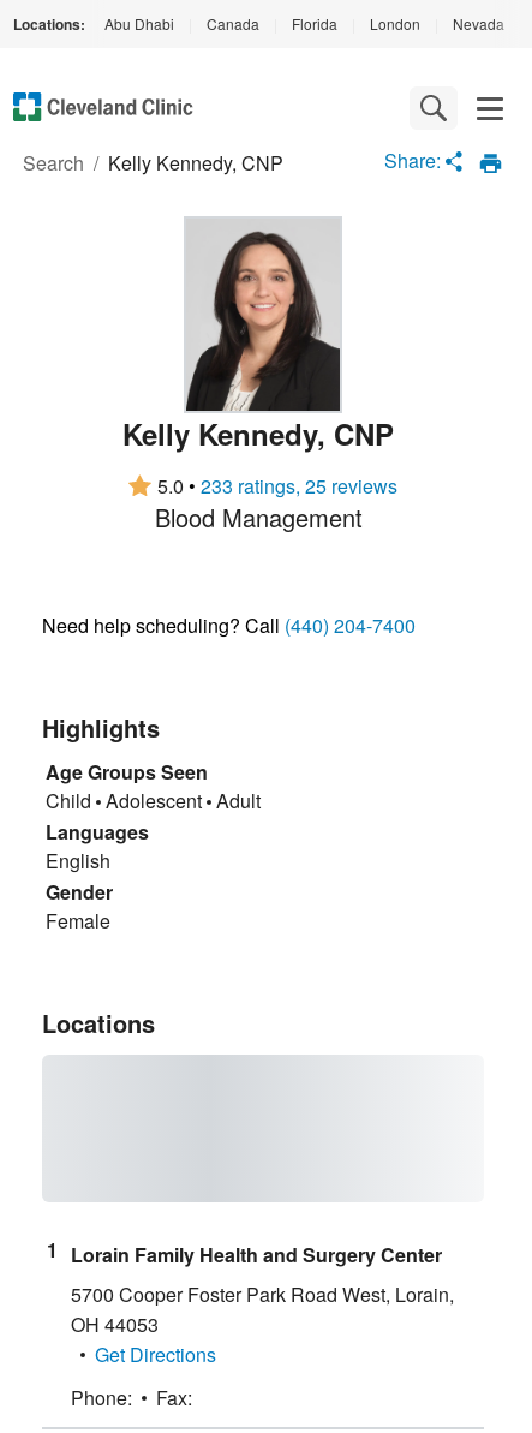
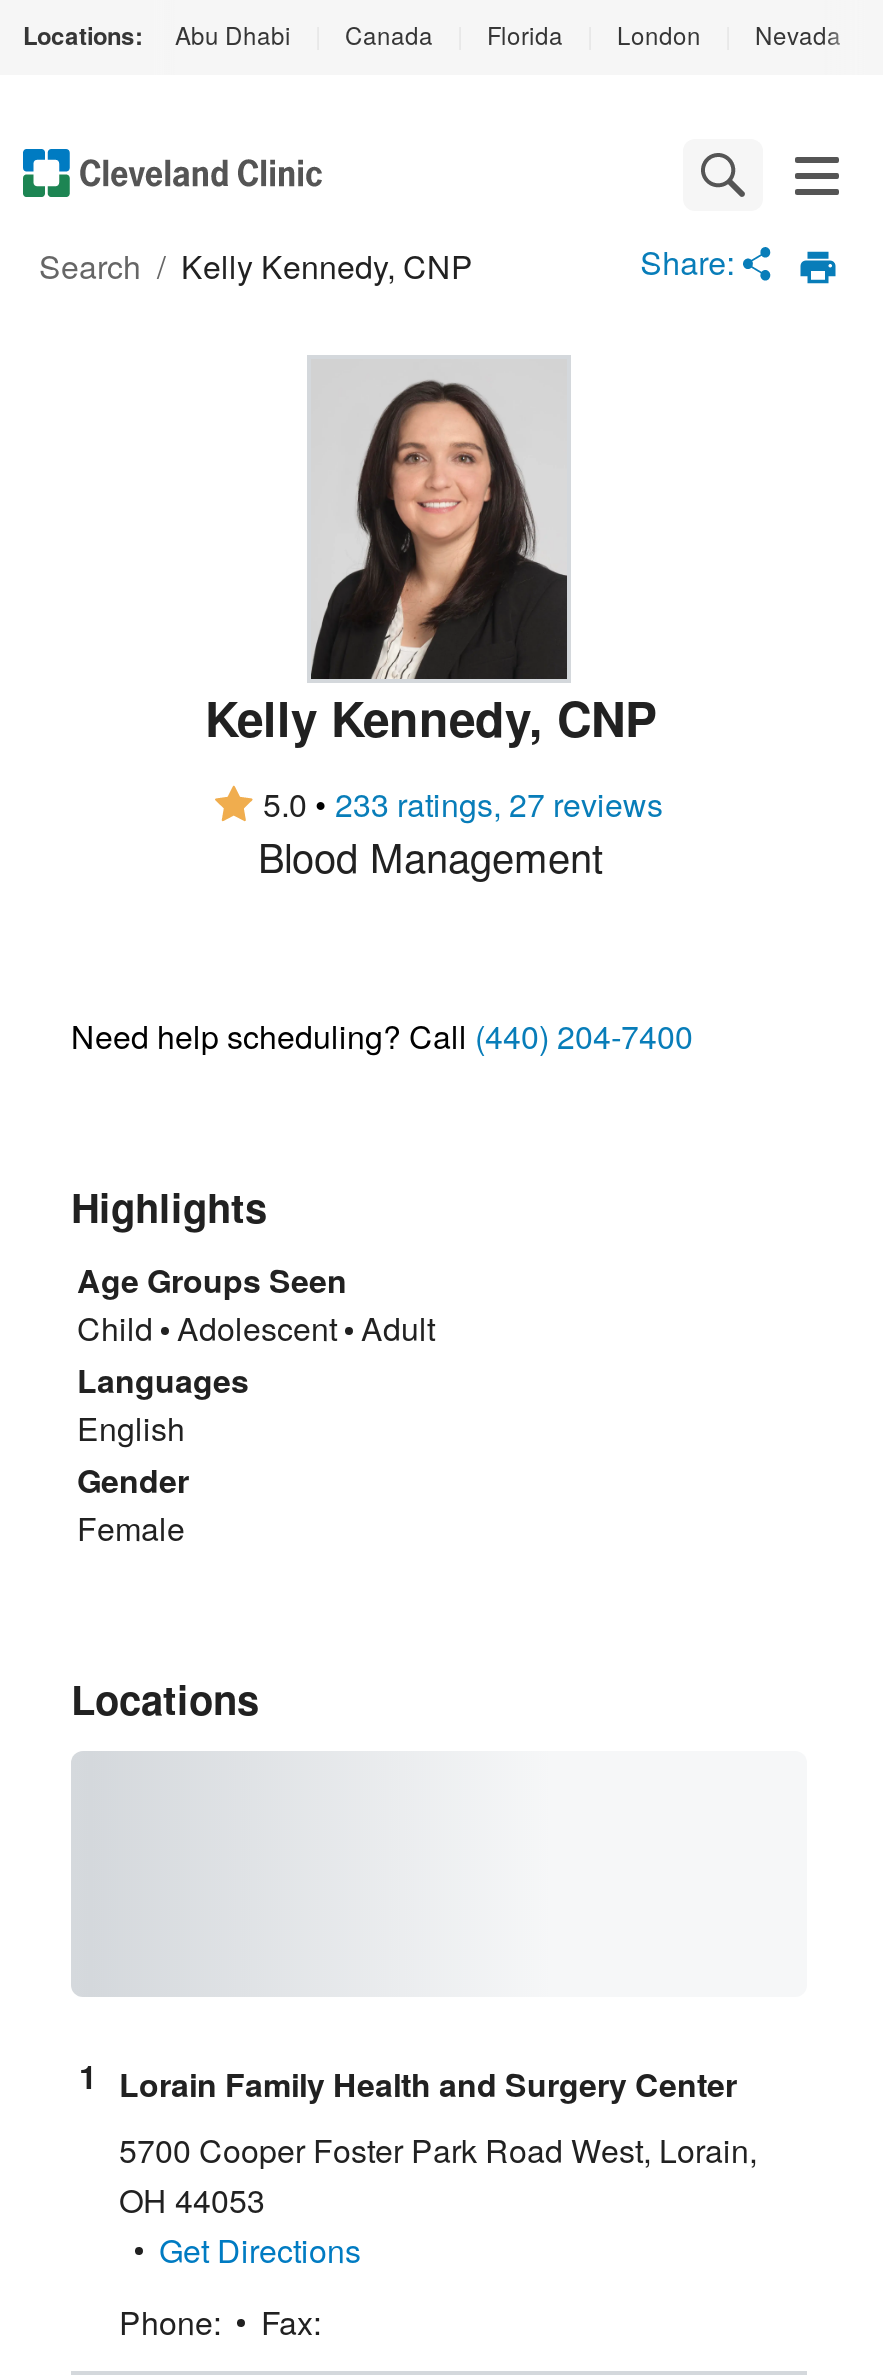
[157,472,397,500] 5.0 • 233 ratings, 25 reviews -> [263,781,663,827] 5.0 • 233 ratings, 27 reviews

